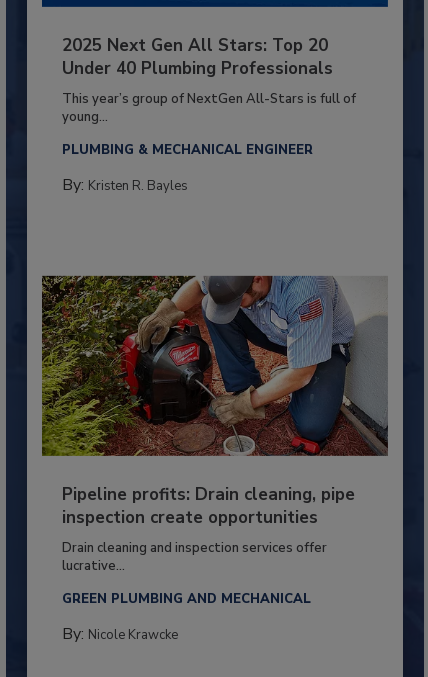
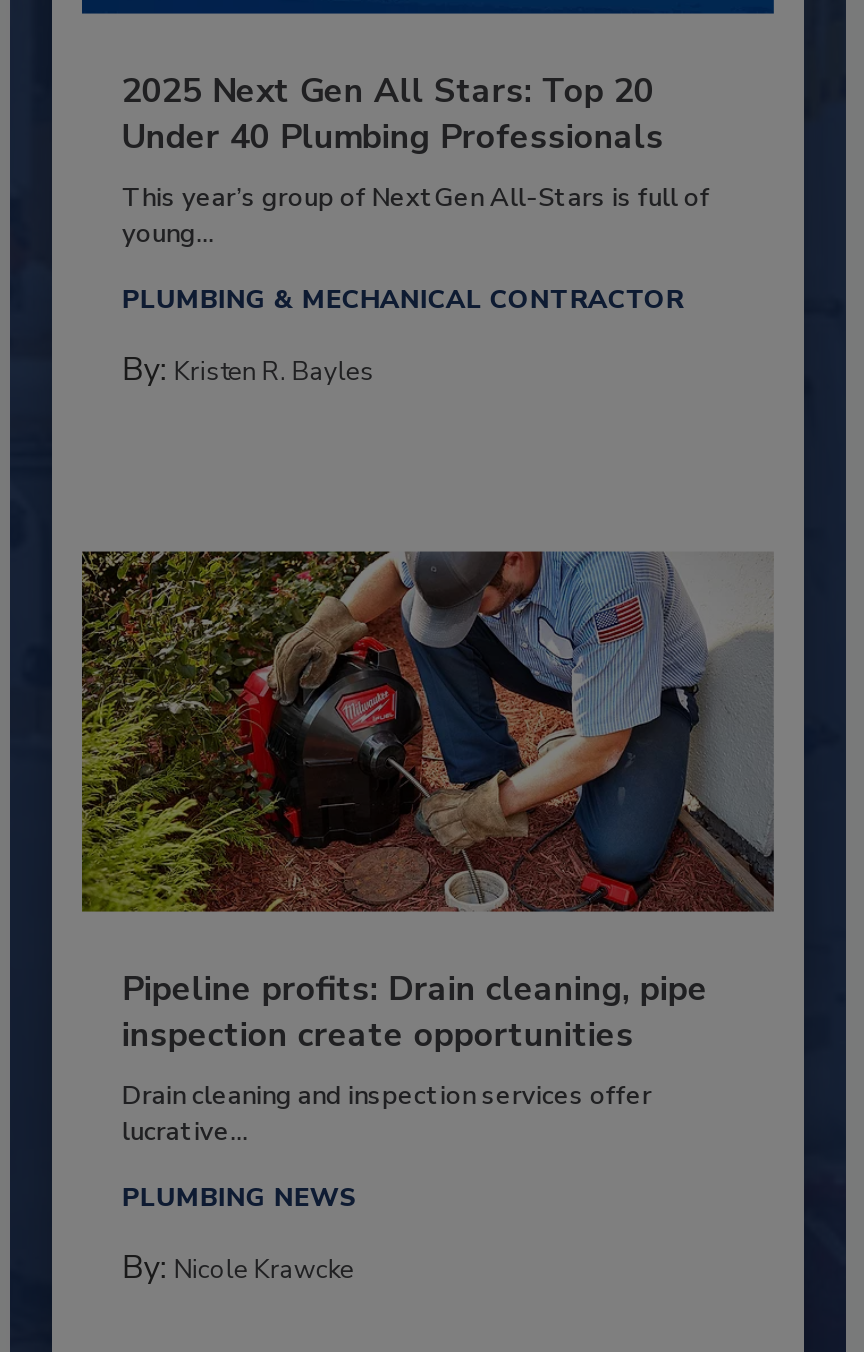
[62,141,313,159] PLUMBING & MECHANICAL ENGINEER -> [122,283,684,319] PLUMBING & MECHANICAL CONTRACTOR
[62,590,311,608] GREEN PLUMBING AND MECHANICAL -> [122,1180,358,1216] PLUMBING NEWS

